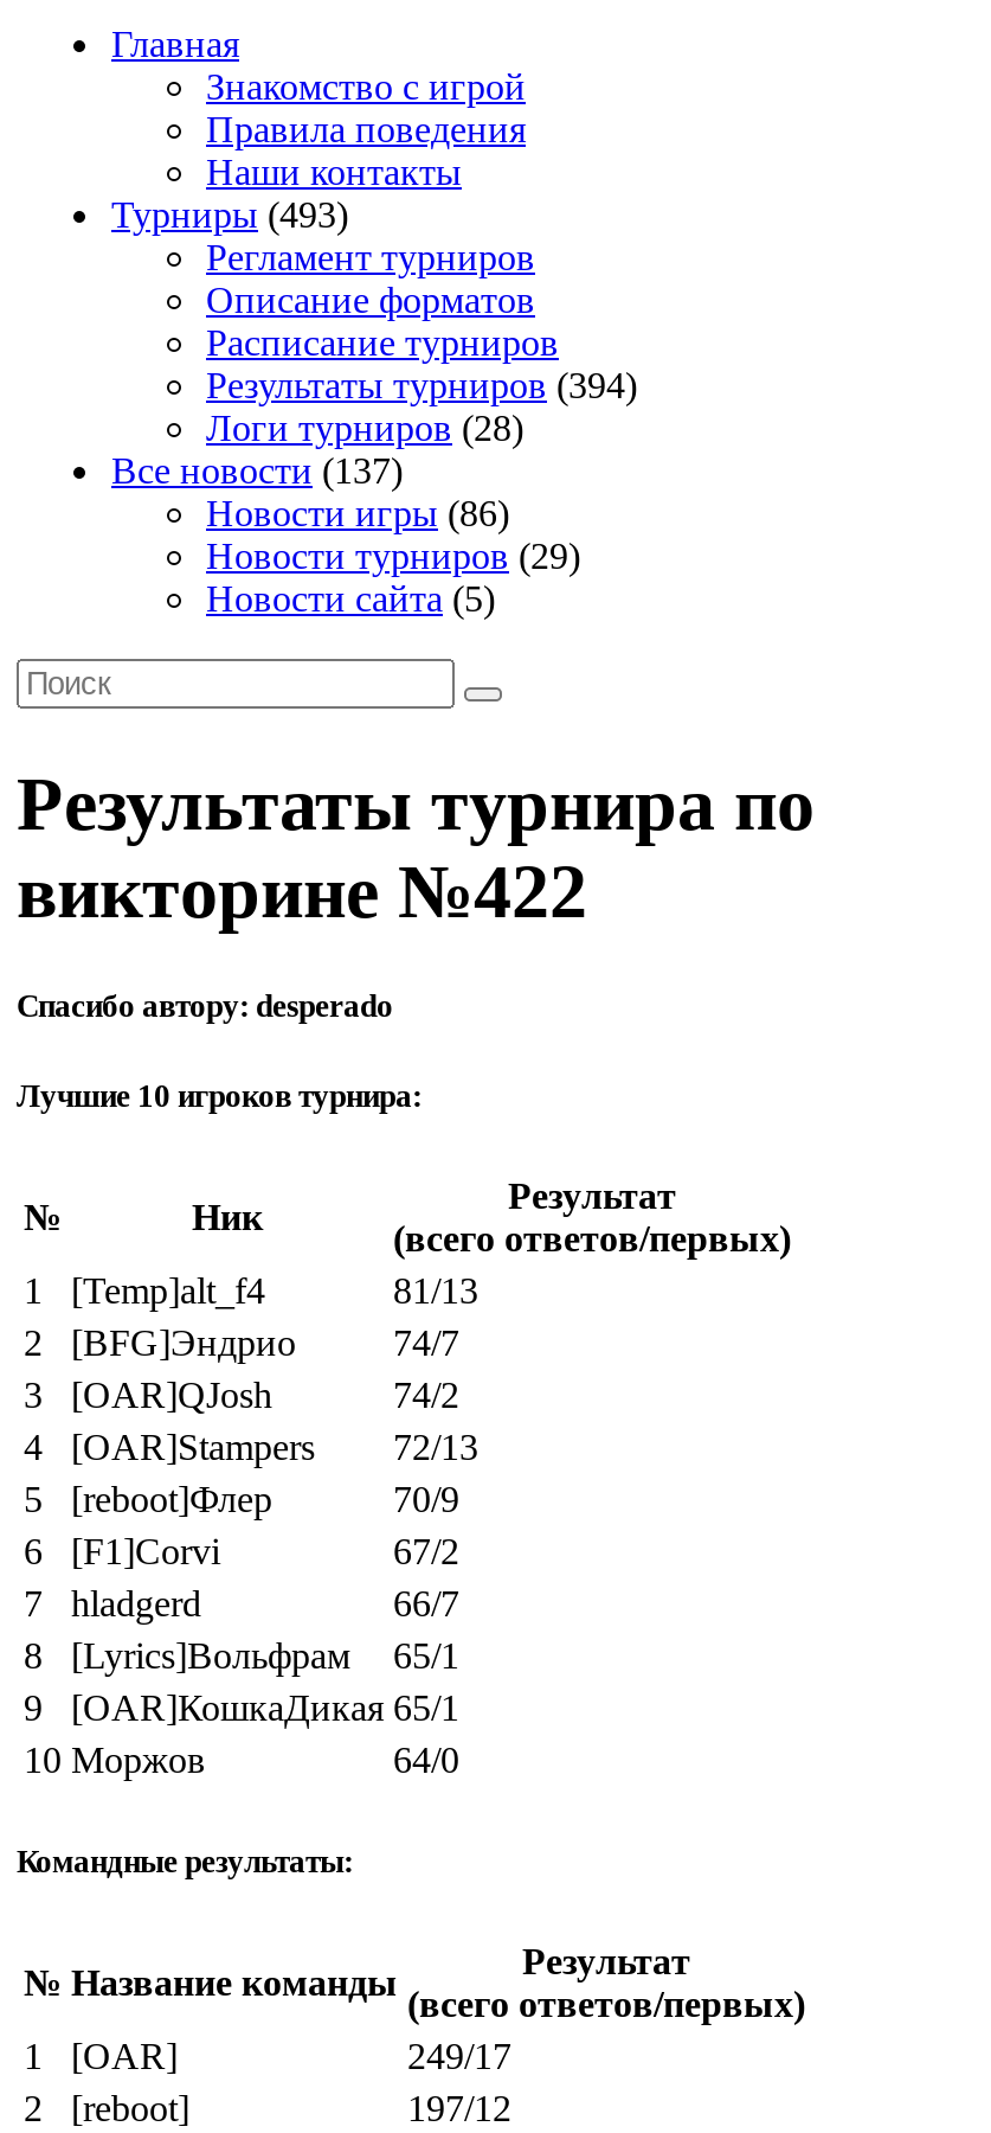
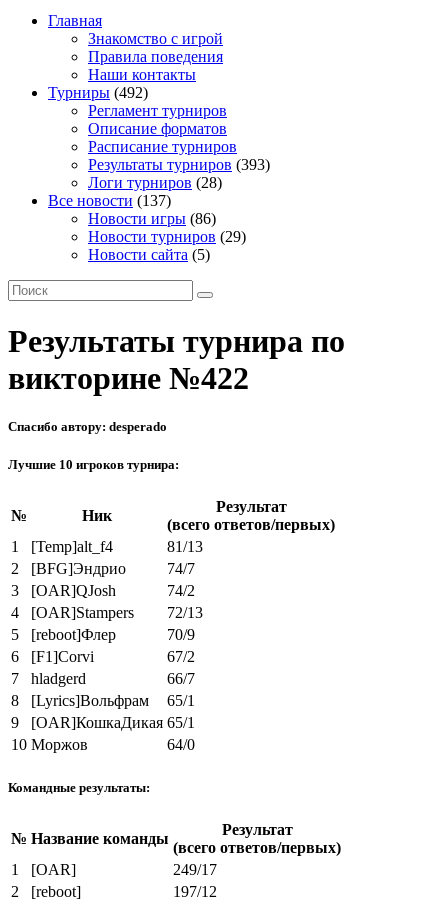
[111,195,348,236] Турниры (493) -> [48,84,148,101] Турниры (492)
[206,366,637,406] Результаты турниров (394) -> [88,156,270,173] Результаты турниров (393)

